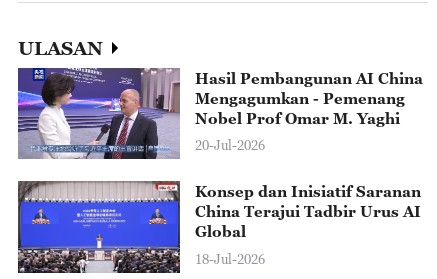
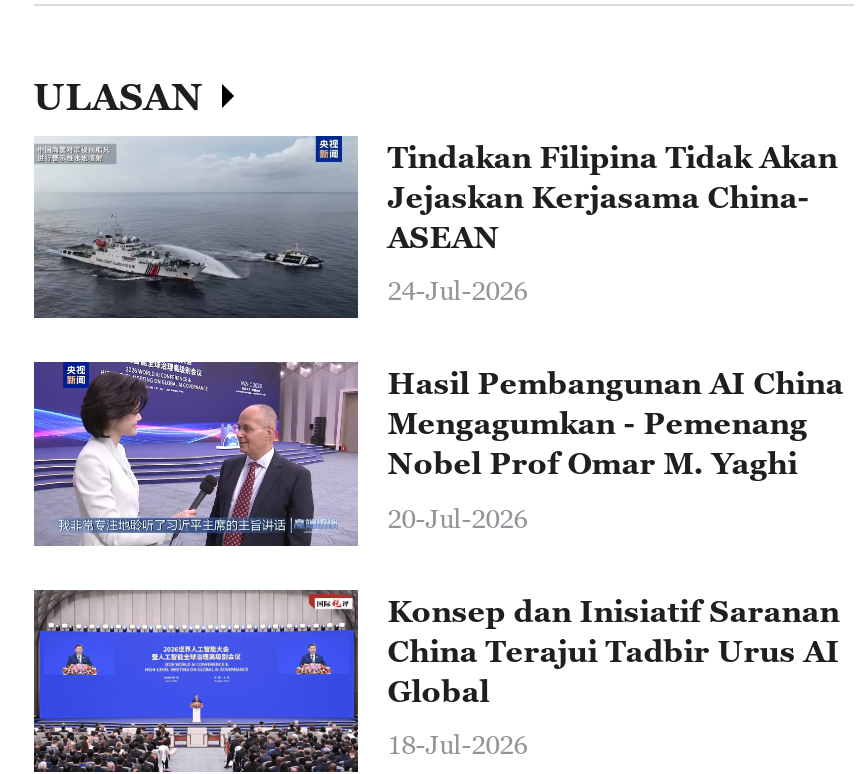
none -> [34,134,838,320] [image] | Tindakan Filipina Tidak Akan | Jejaskan Kerjasama China- | ASEAN | 24-Jul-2026

